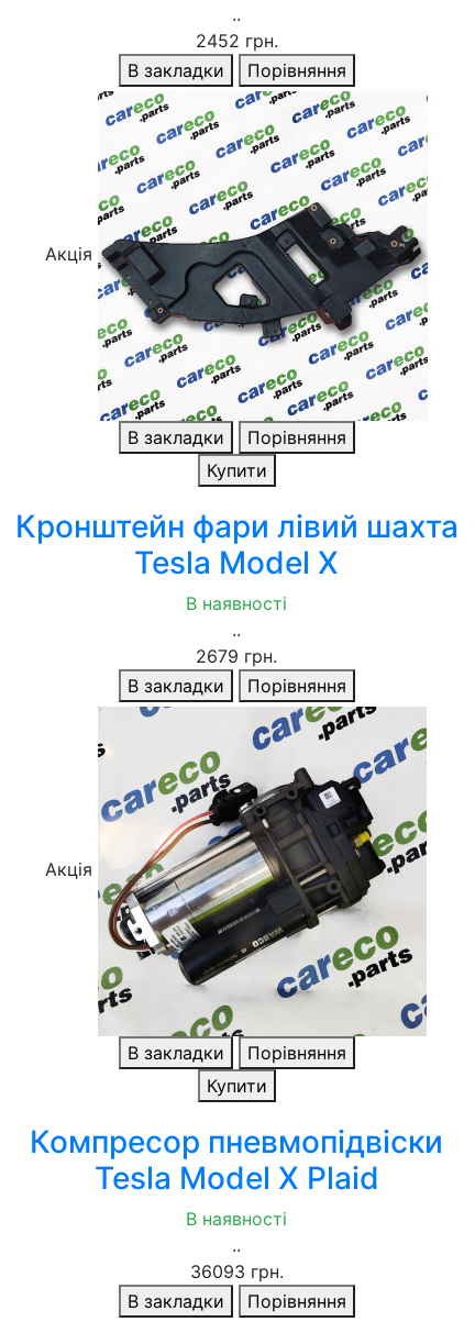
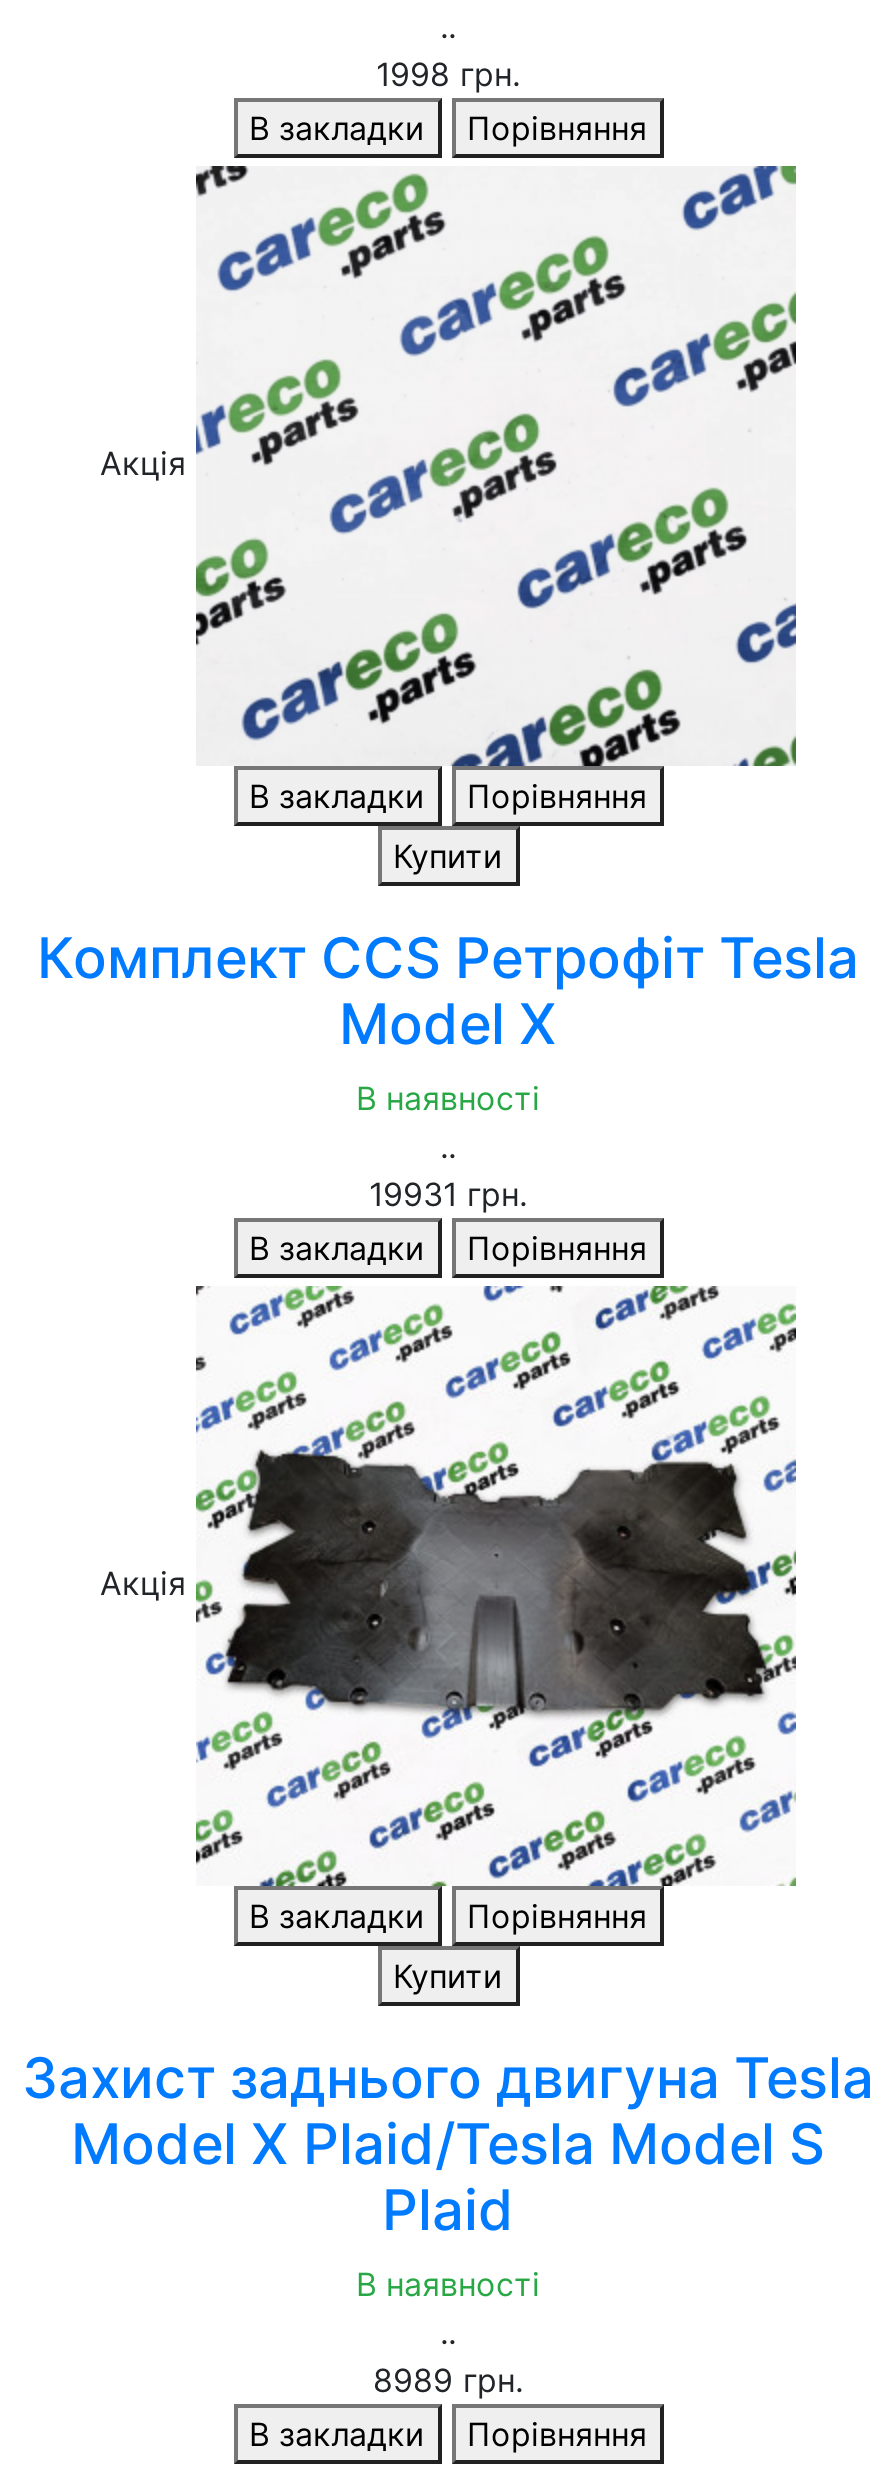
[195,30,278,52] 2452 грн. -> [376,54,520,94] 1998 грн.
[97,90,429,422] [image] -> [194,164,798,768] [image]
[15,508,458,581] Кронштейн фари лівий шахта | Tesla Model X -> [37,924,859,1058] Комплект CCS Ретрофіт Tesla | Model X
[196,645,277,667] 2679 грн. -> [369,1174,527,1214] 19931 грн.
[97,706,428,1037] [image] -> [194,1284,798,1888] [image]
[30,1123,443,1197] Компресор пневмопідвіски | Tesla Model X Plaid -> [22,2044,874,2244] Захист заднього двигуна Tesla | Model X Plaid/Tesla Model S | Plaid
[190,1260,283,1282] 36093 грн. -> [373,2360,523,2400] 8989 грн.

